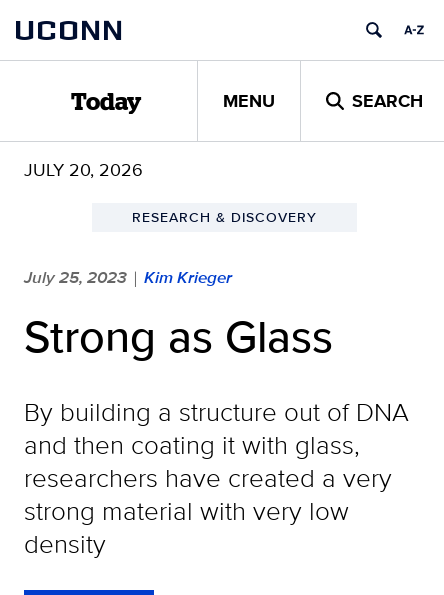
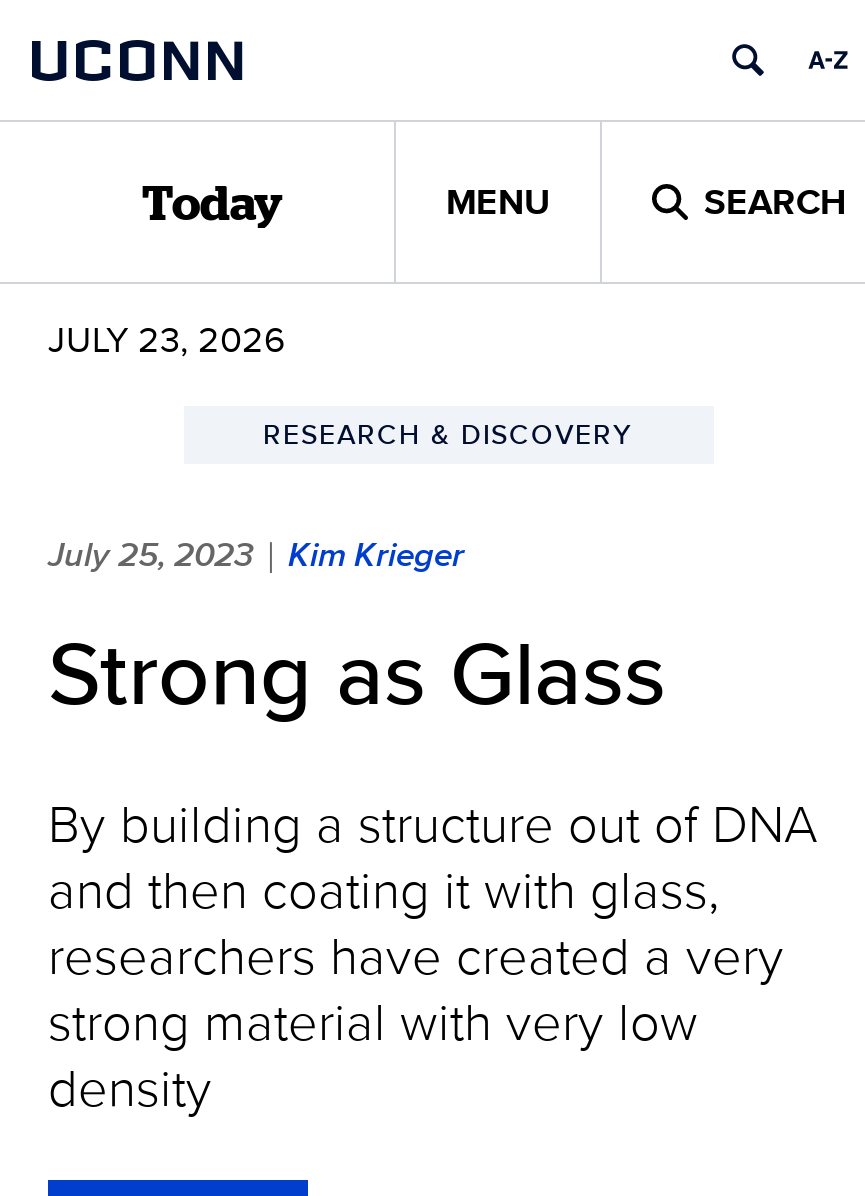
[24,157,143,182] JULY 20, 2026 -> [48,314,286,364] JULY 23, 2026

